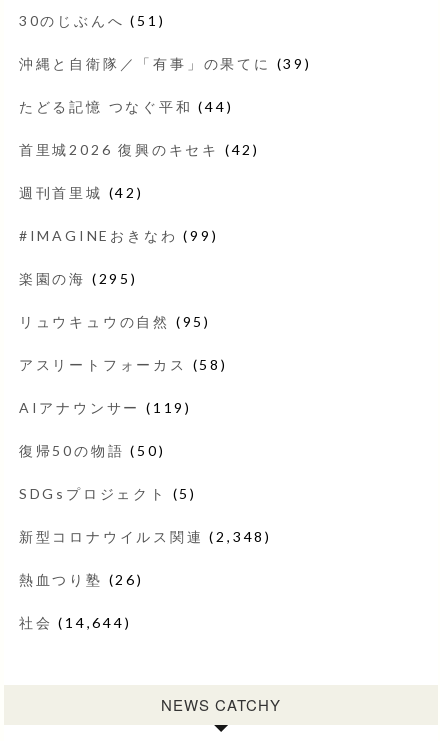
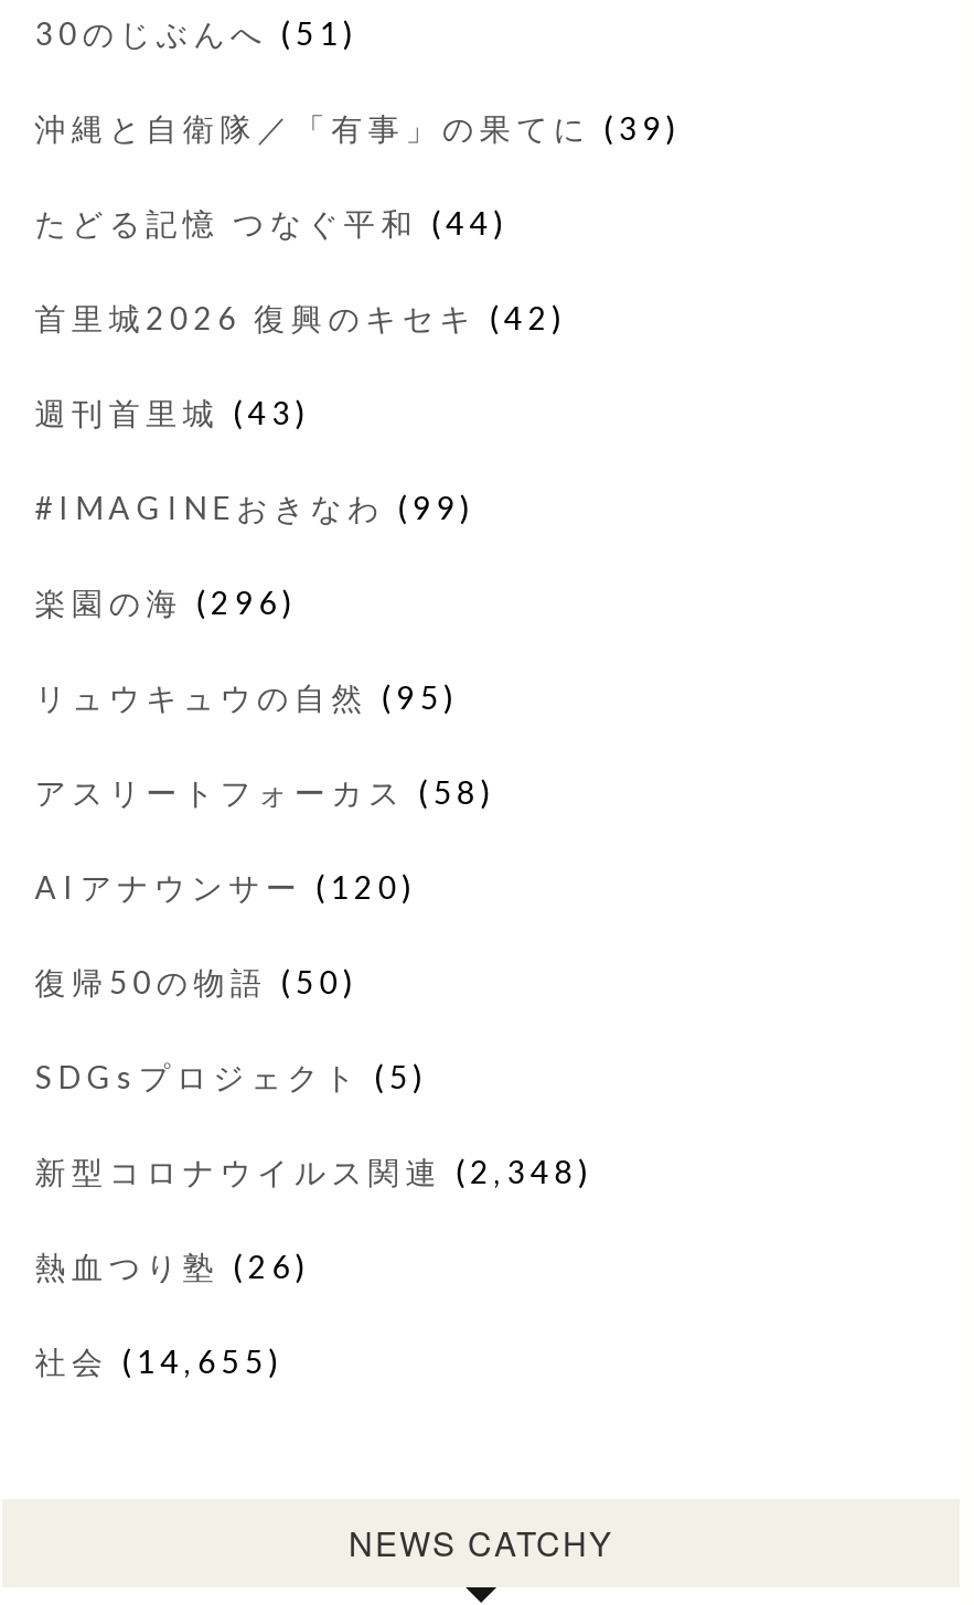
[19,184,144,201] 週刊首里城(42) -> [35,394,310,431] 週刊首里城(43)
[19,270,138,287] 楽園の海(295) -> [35,583,297,621] 楽園の海(296)
[19,399,192,416] AIアナウンサー(119) -> [35,868,417,905] AIアナウンサー(120)
[19,614,131,631] 社会(14,644) -> [35,1342,283,1380] 社会(14,655)

